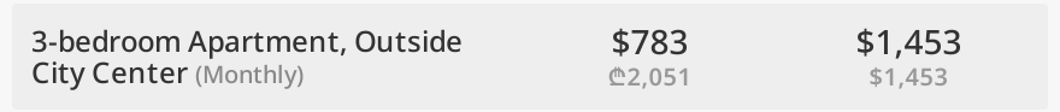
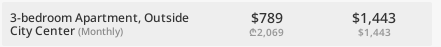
[611,19,689,64] $783 -> [251,8,283,27] $789
[856,19,962,64] $1,453 -> [352,8,396,27] $1,443
[608,59,692,93] ₾2,051 -> [249,25,284,39] ₾2,069
[869,59,949,93] $1,453 -> [358,25,391,39] $1,443

